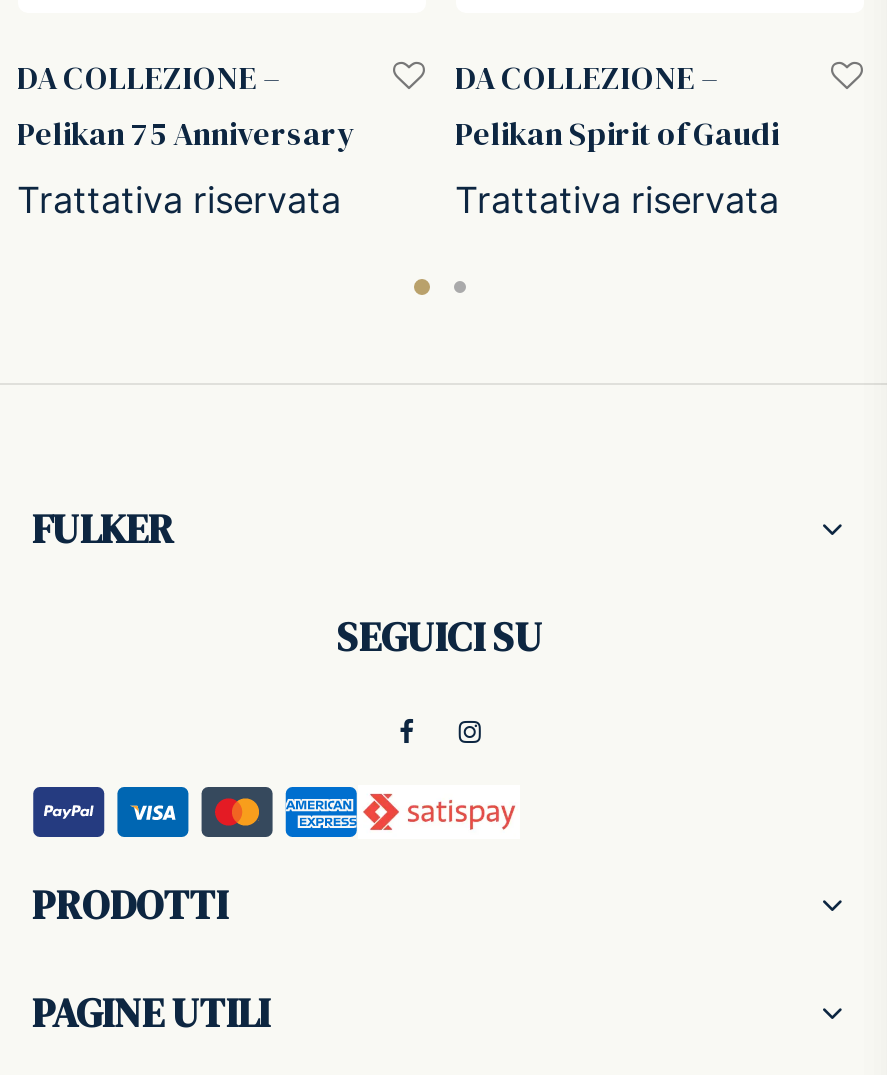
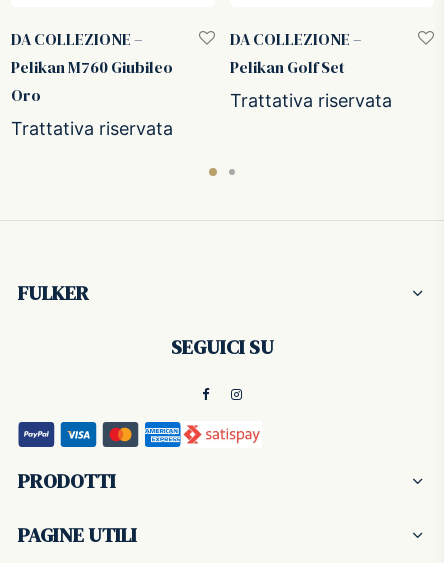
[17,112,355,156] Pelikan 75 Anniversary -> [10,56,172,106] Pelikan M760 Giubileo | Oro
[455,112,779,156] Pelikan Spirit of Gaudi -> [229,56,344,78] Pelikan Golf Set

